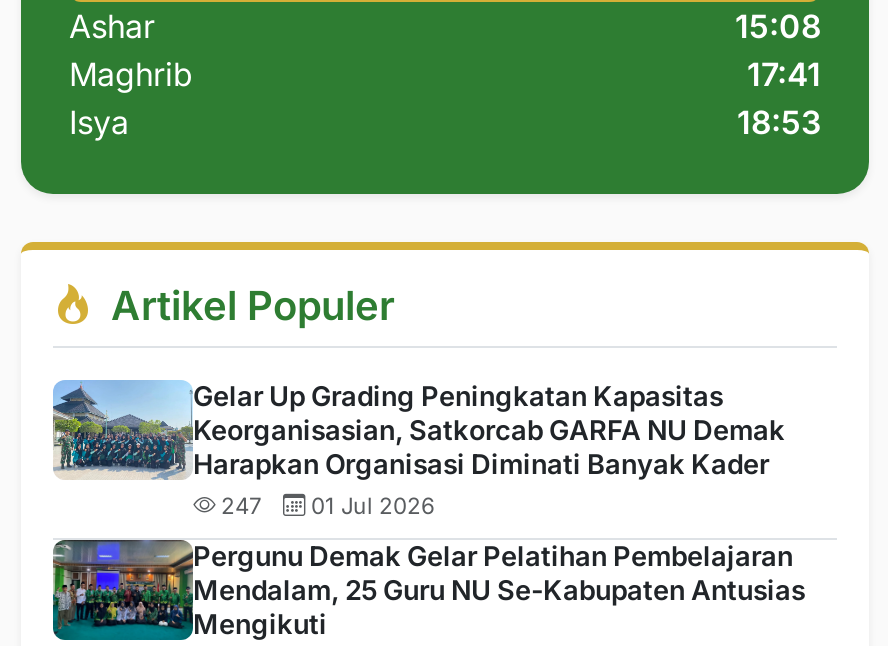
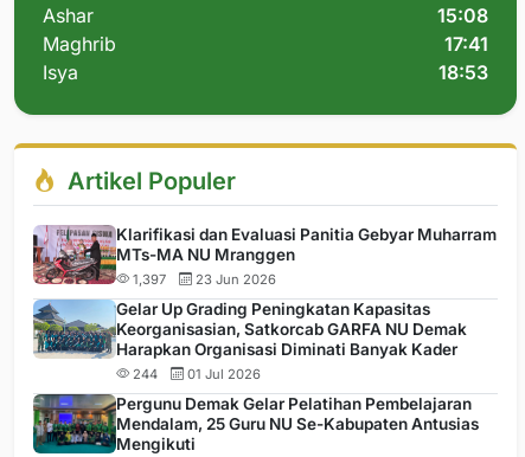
none -> [32,225,497,287] [image] | Klarifikasi dan Evaluasi Panitia Gebyar Muharram | MTs-MA NU Mranggen | 1,397 | 23 Jun 2026
[215,492,435,520] 247 01 Jul 2026 -> [129,366,261,382] 244 01 Jul 2026

